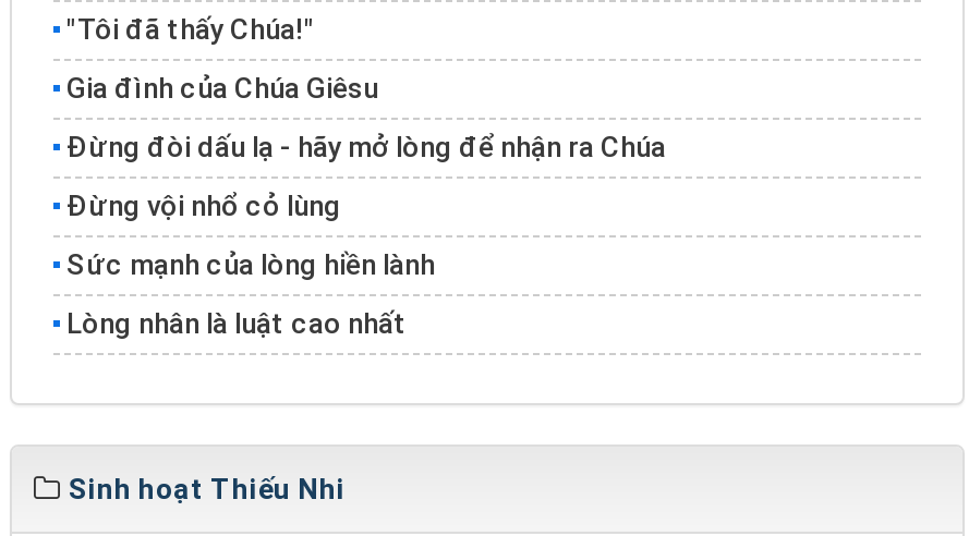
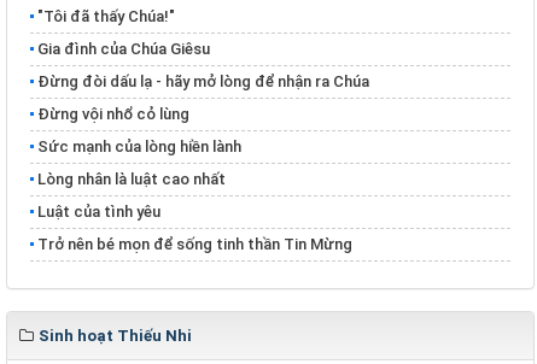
none -> [37,203,352,253] Luật của tình yêu | Trở nên bé mọn để sống tinh thần Tin Mừng

